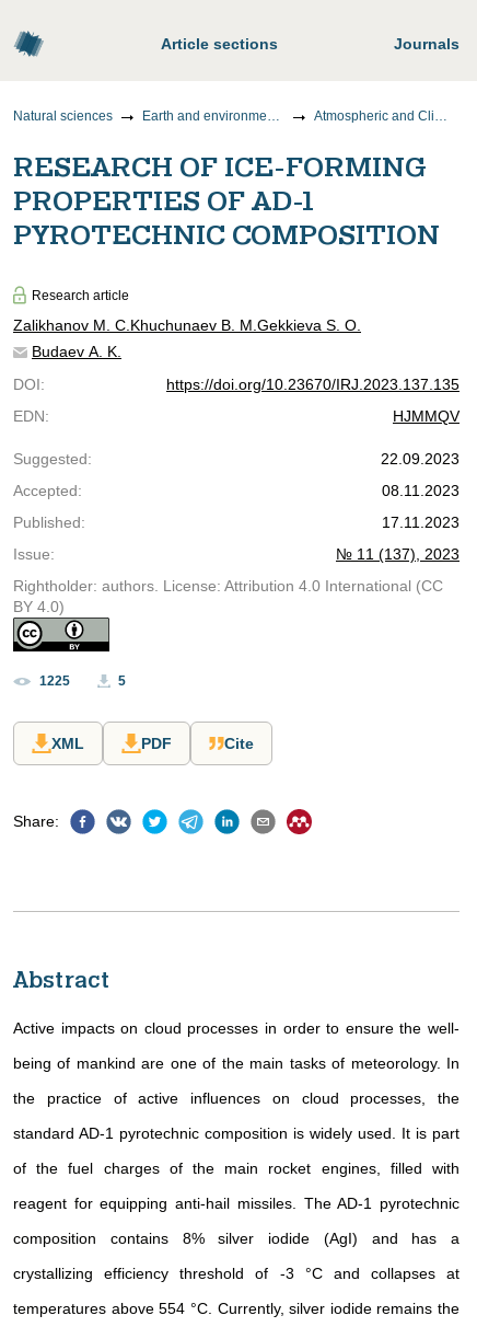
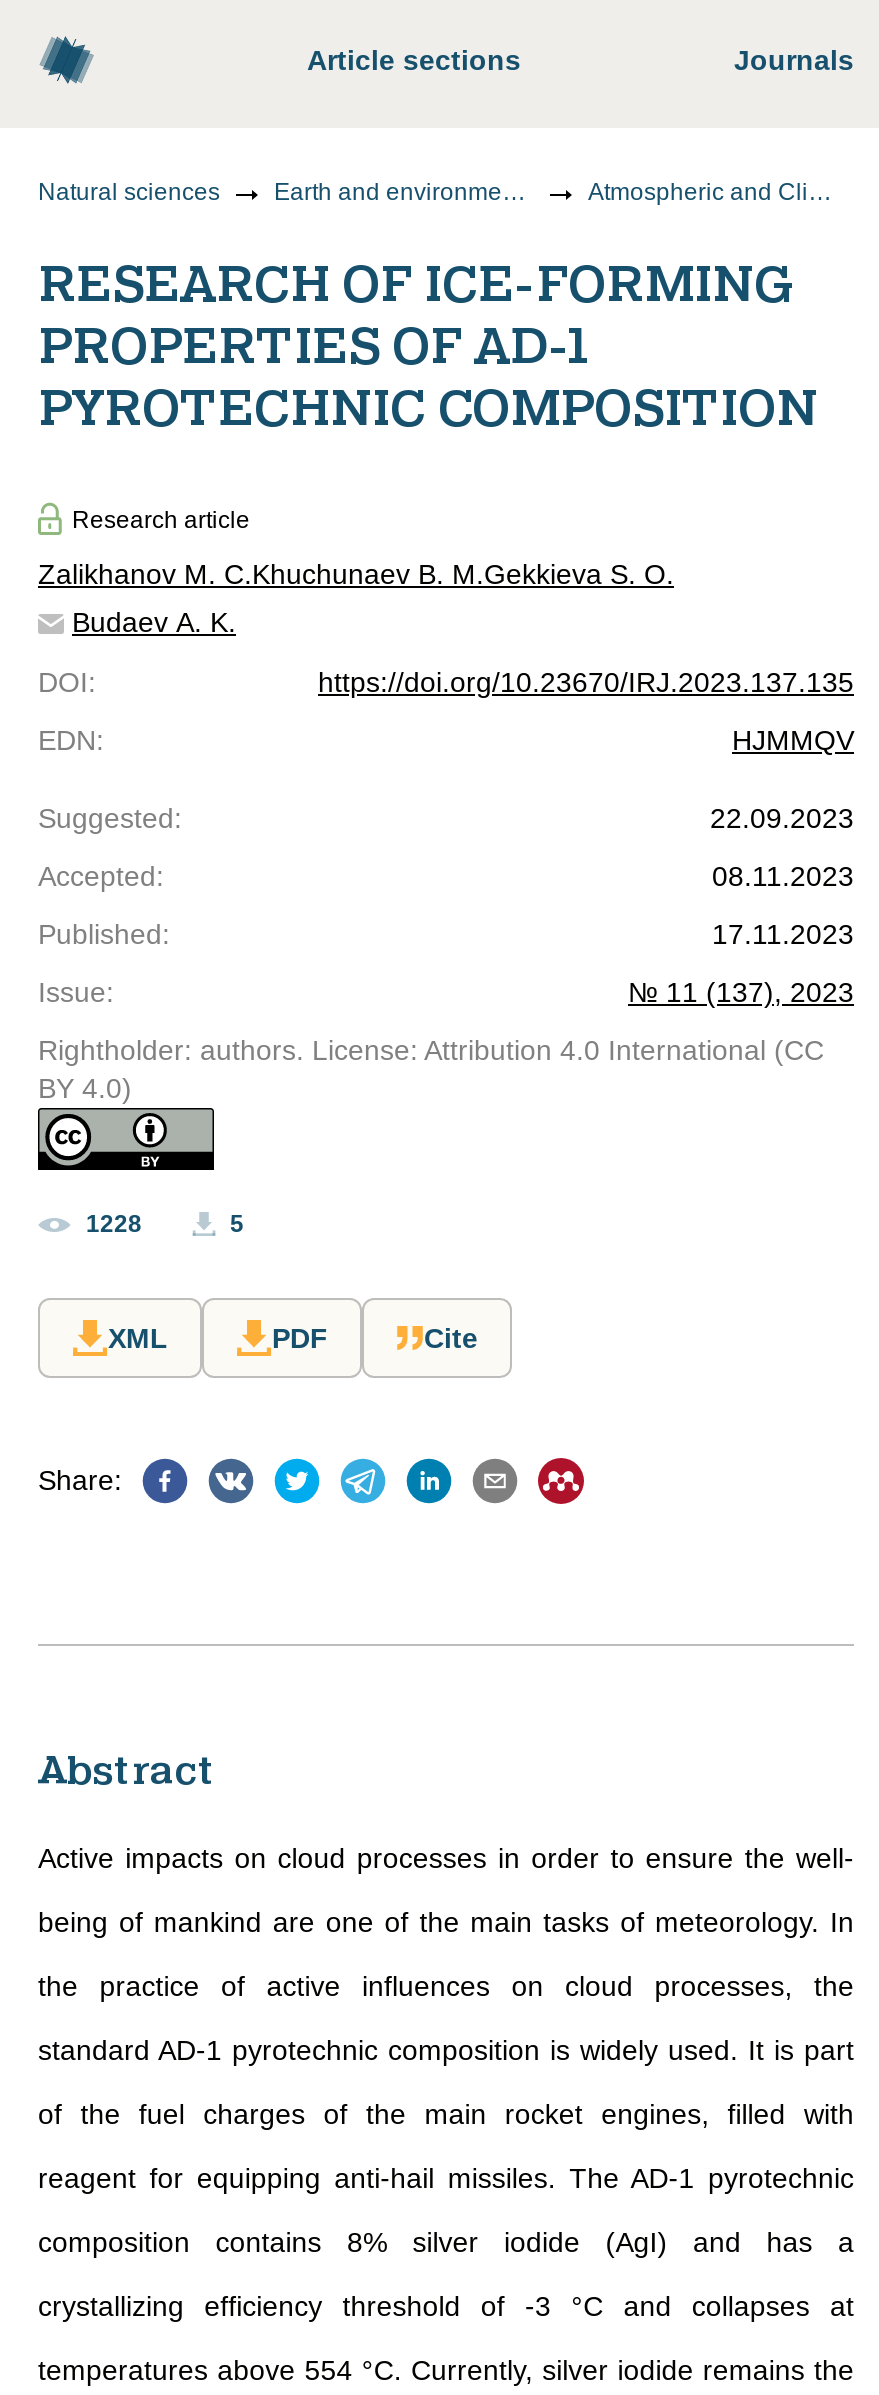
[39,673,70,689] 1225 -> [86,1210,142,1238] 1228

